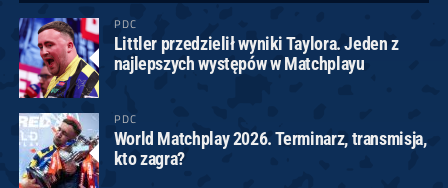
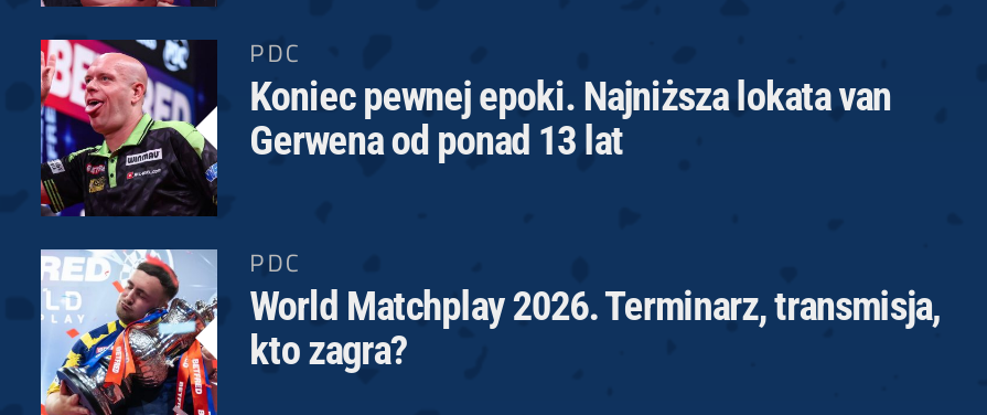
[18,17,399,99] [image] | Littler przedzielił wyniki Taylora. Jeden z | najlepszych występów w Matchplayu -> [39,38,891,216] [image] | Koniec pewnej epoki. Najniższa lokata van | Gerwena od ponad 13 lat

